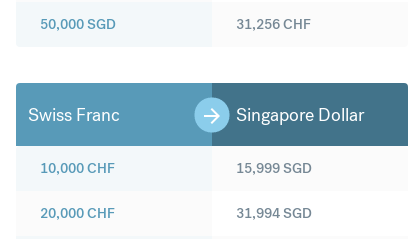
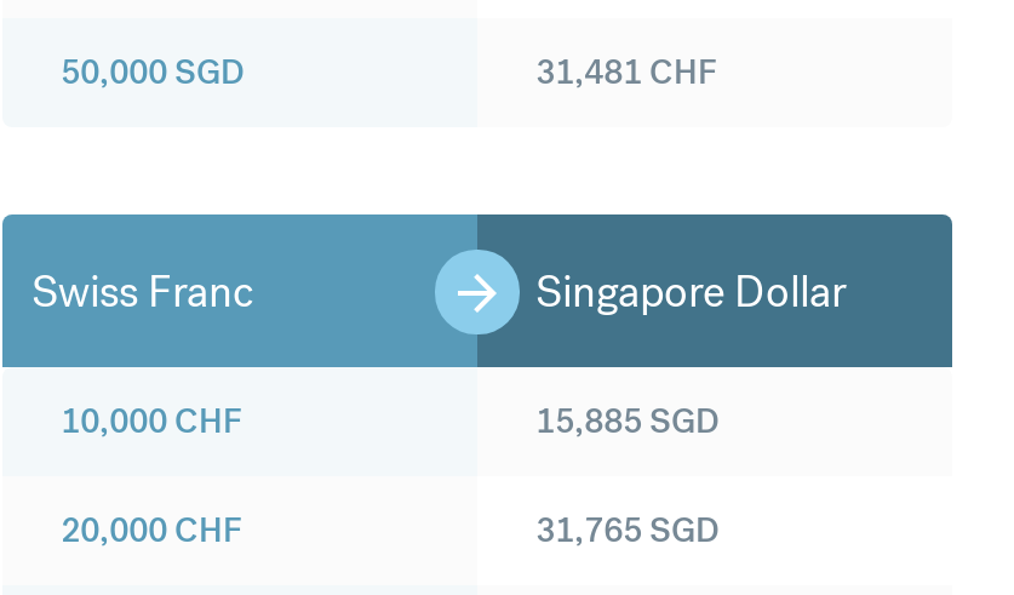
[236,15,311,33] 31,256 CHF -> [535,50,717,94] 31,481 CHF
[236,159,312,177] 15,999 SGD -> [535,399,720,443] 15,885 SGD
[236,204,312,222] 31,994 SGD -> [535,508,720,552] 31,765 SGD

